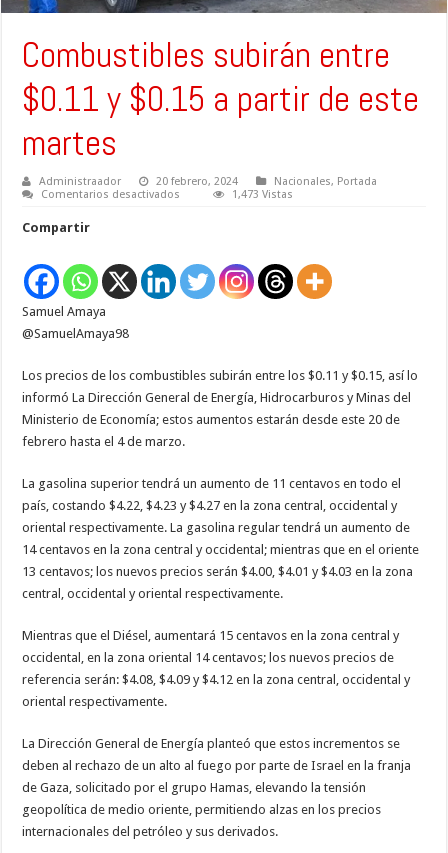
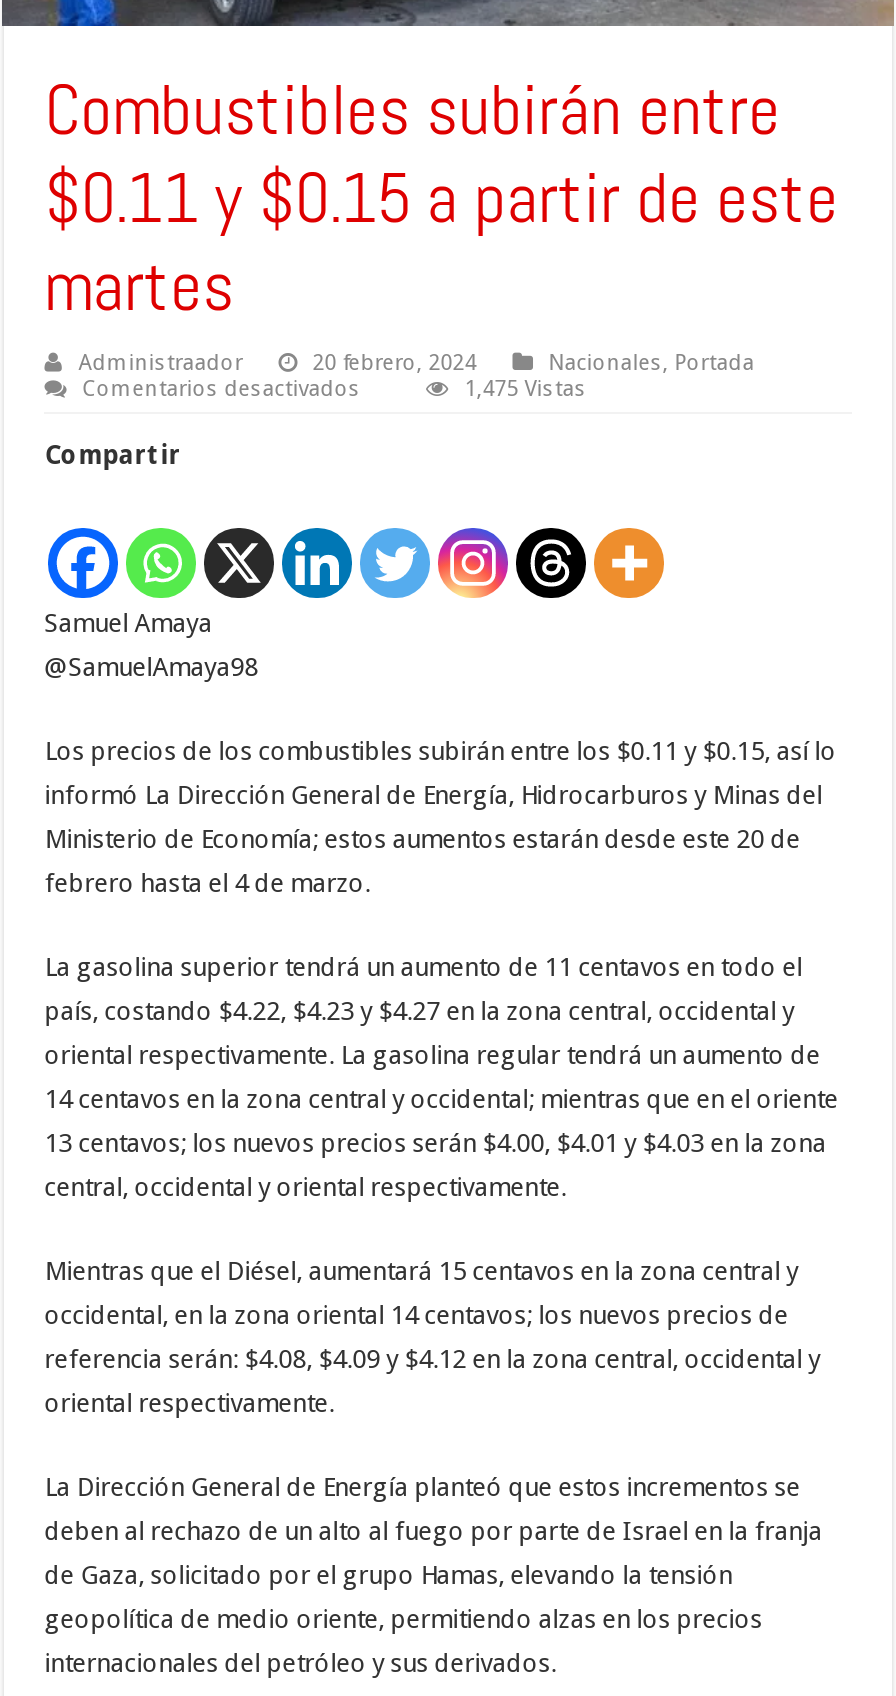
[232,188,293,201] 1,473 Vistas -> [464,376,586,402] 1,475 Vistas

